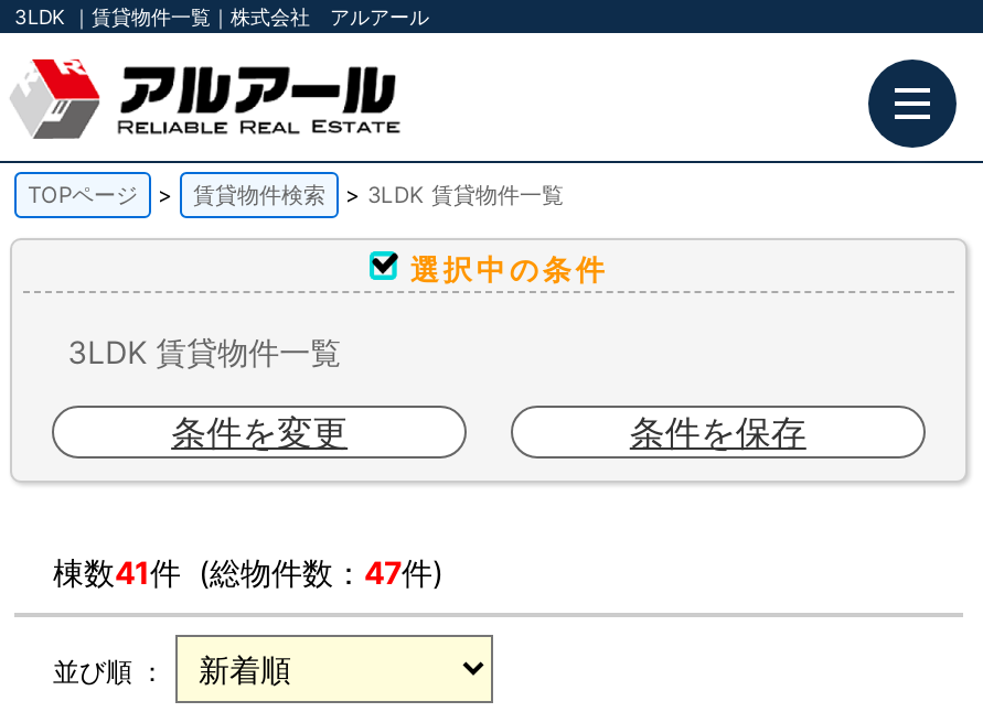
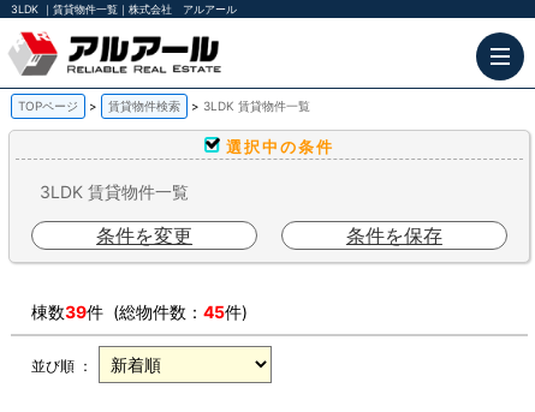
[53,553,444,591] 棟数41件 (総物件数：47件) -> [32,301,248,322] 棟数39件 (総物件数：45件)

